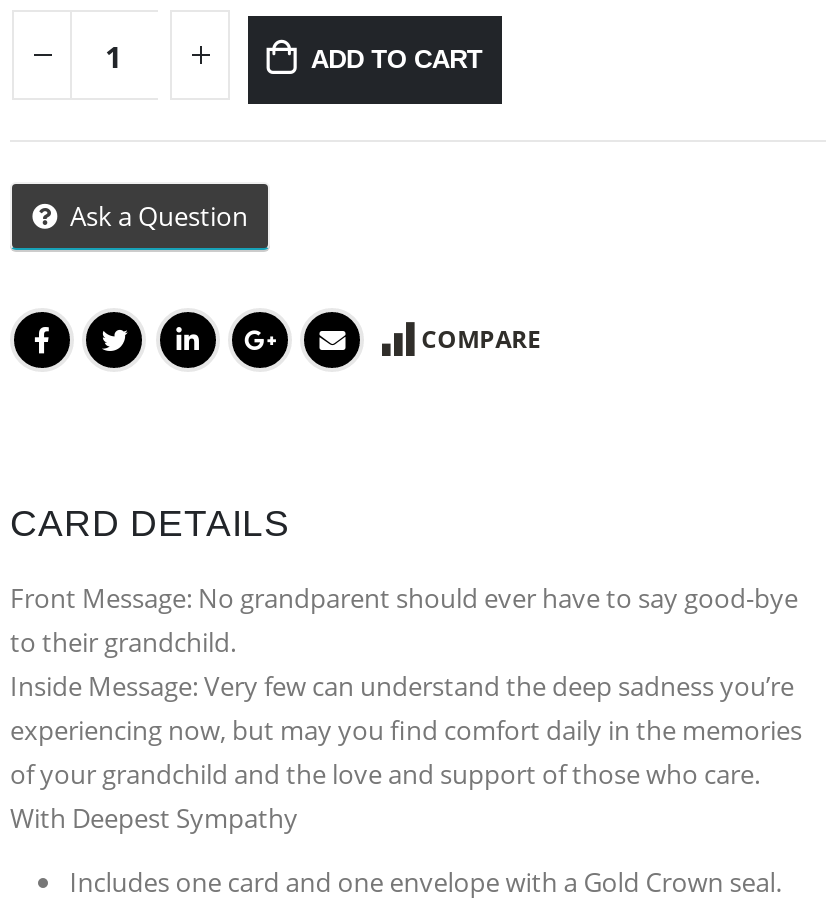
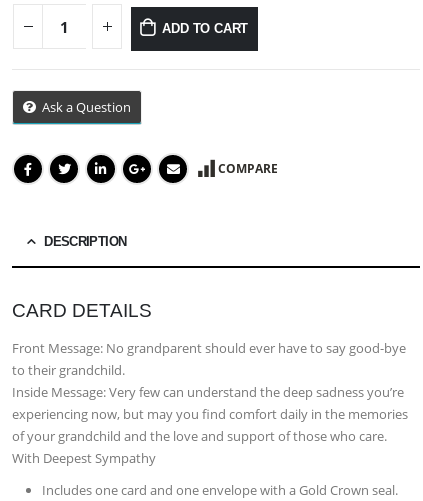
none -> [44,234,126,249] DESCRIPTION

